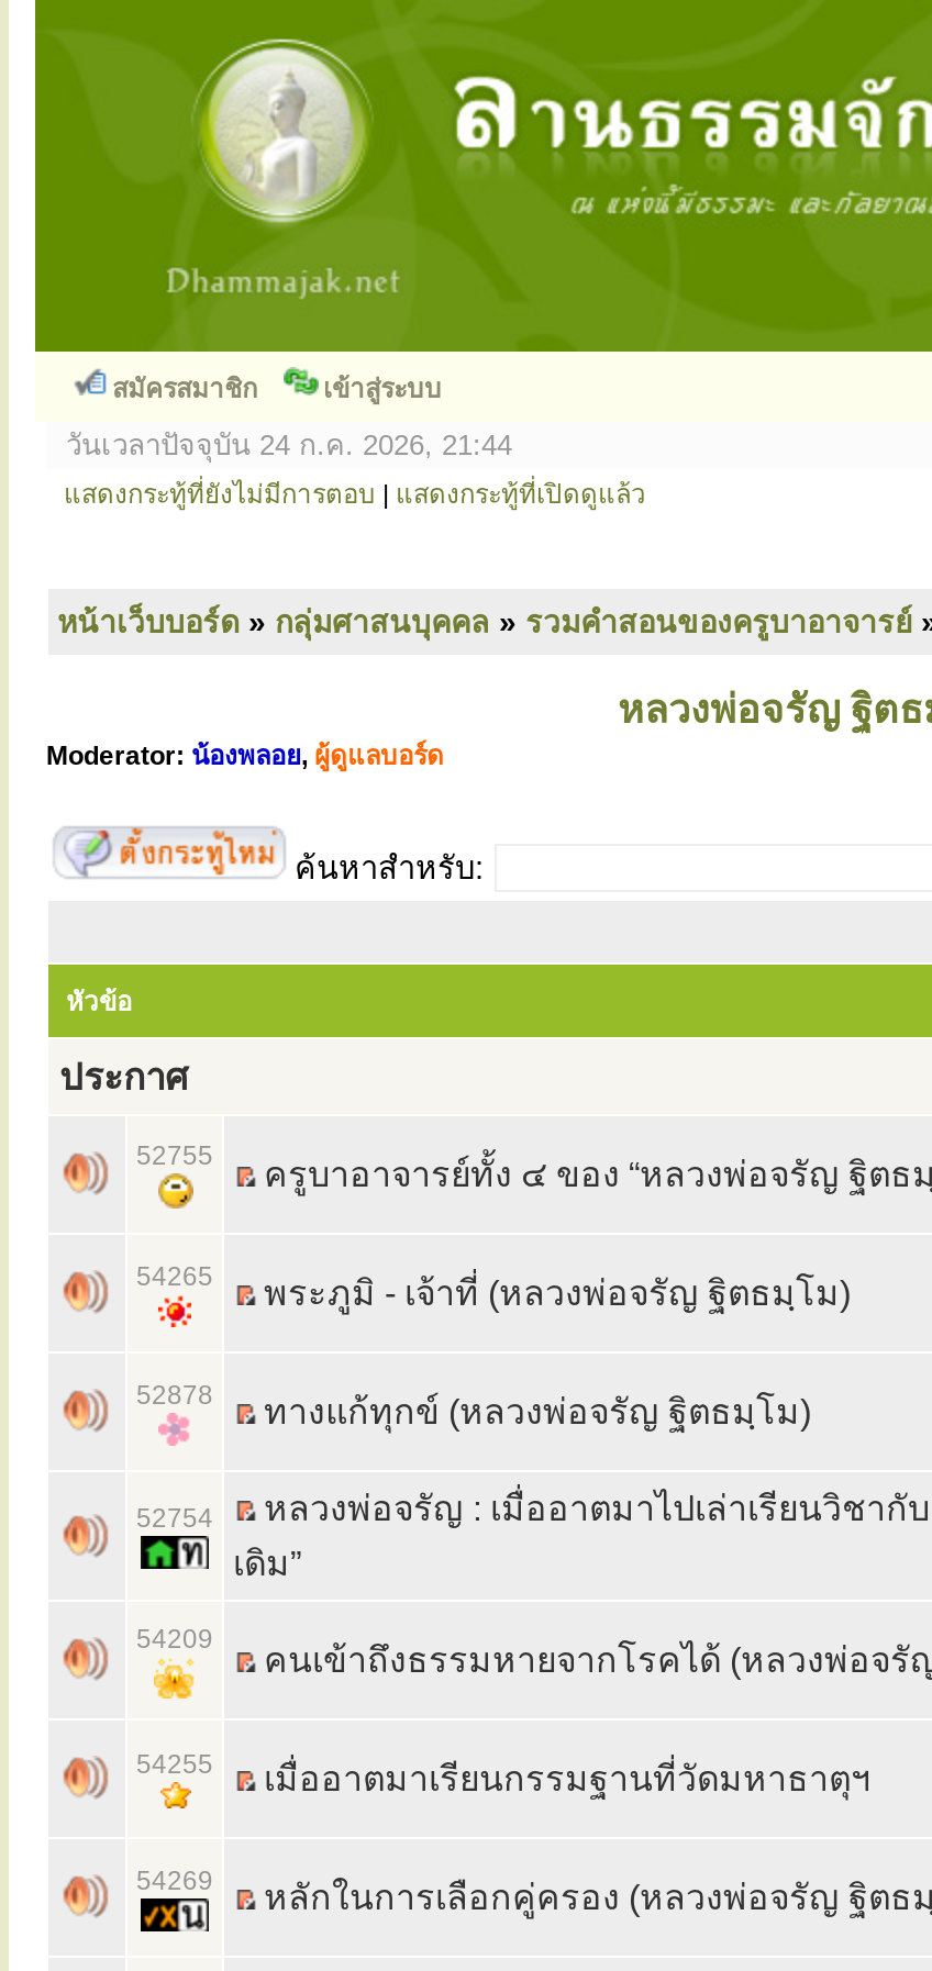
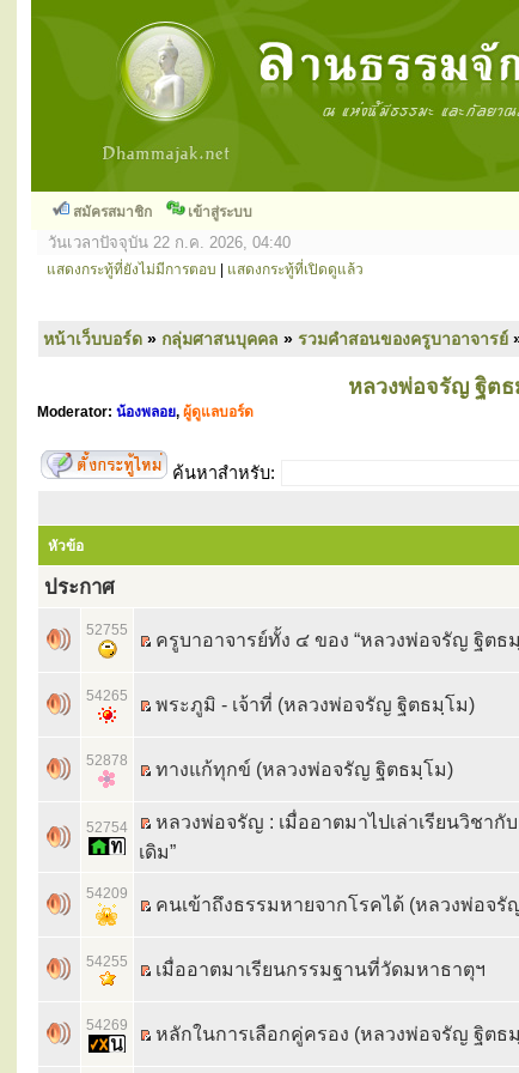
[66,428,530,461] วันเวลาปัจจุบัน 24 ก.ค. 2026, 21:44 -> [48,234,300,251] วันเวลาปัจจุบัน 22 ก.ค. 2026, 04:40

